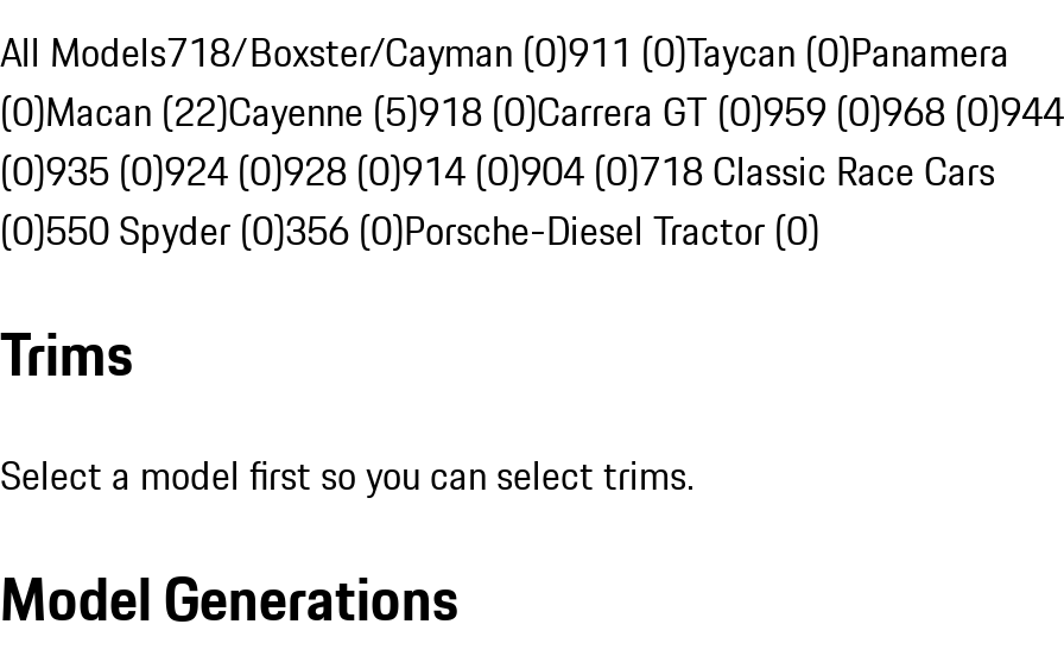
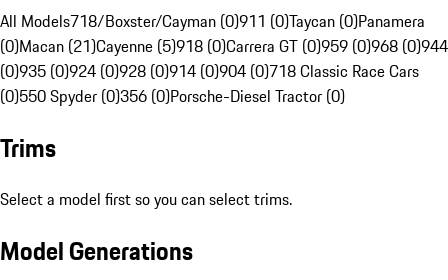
[0,84,1064,141] (0)Macan (22)Cayenne (5)918 (0)Carrera GT (0)959 (0)968 (0)944 -> [0,34,448,58] (0)Macan (21)Cayenne (5)918 (0)Carrera GT (0)959 (0)968 (0)944

